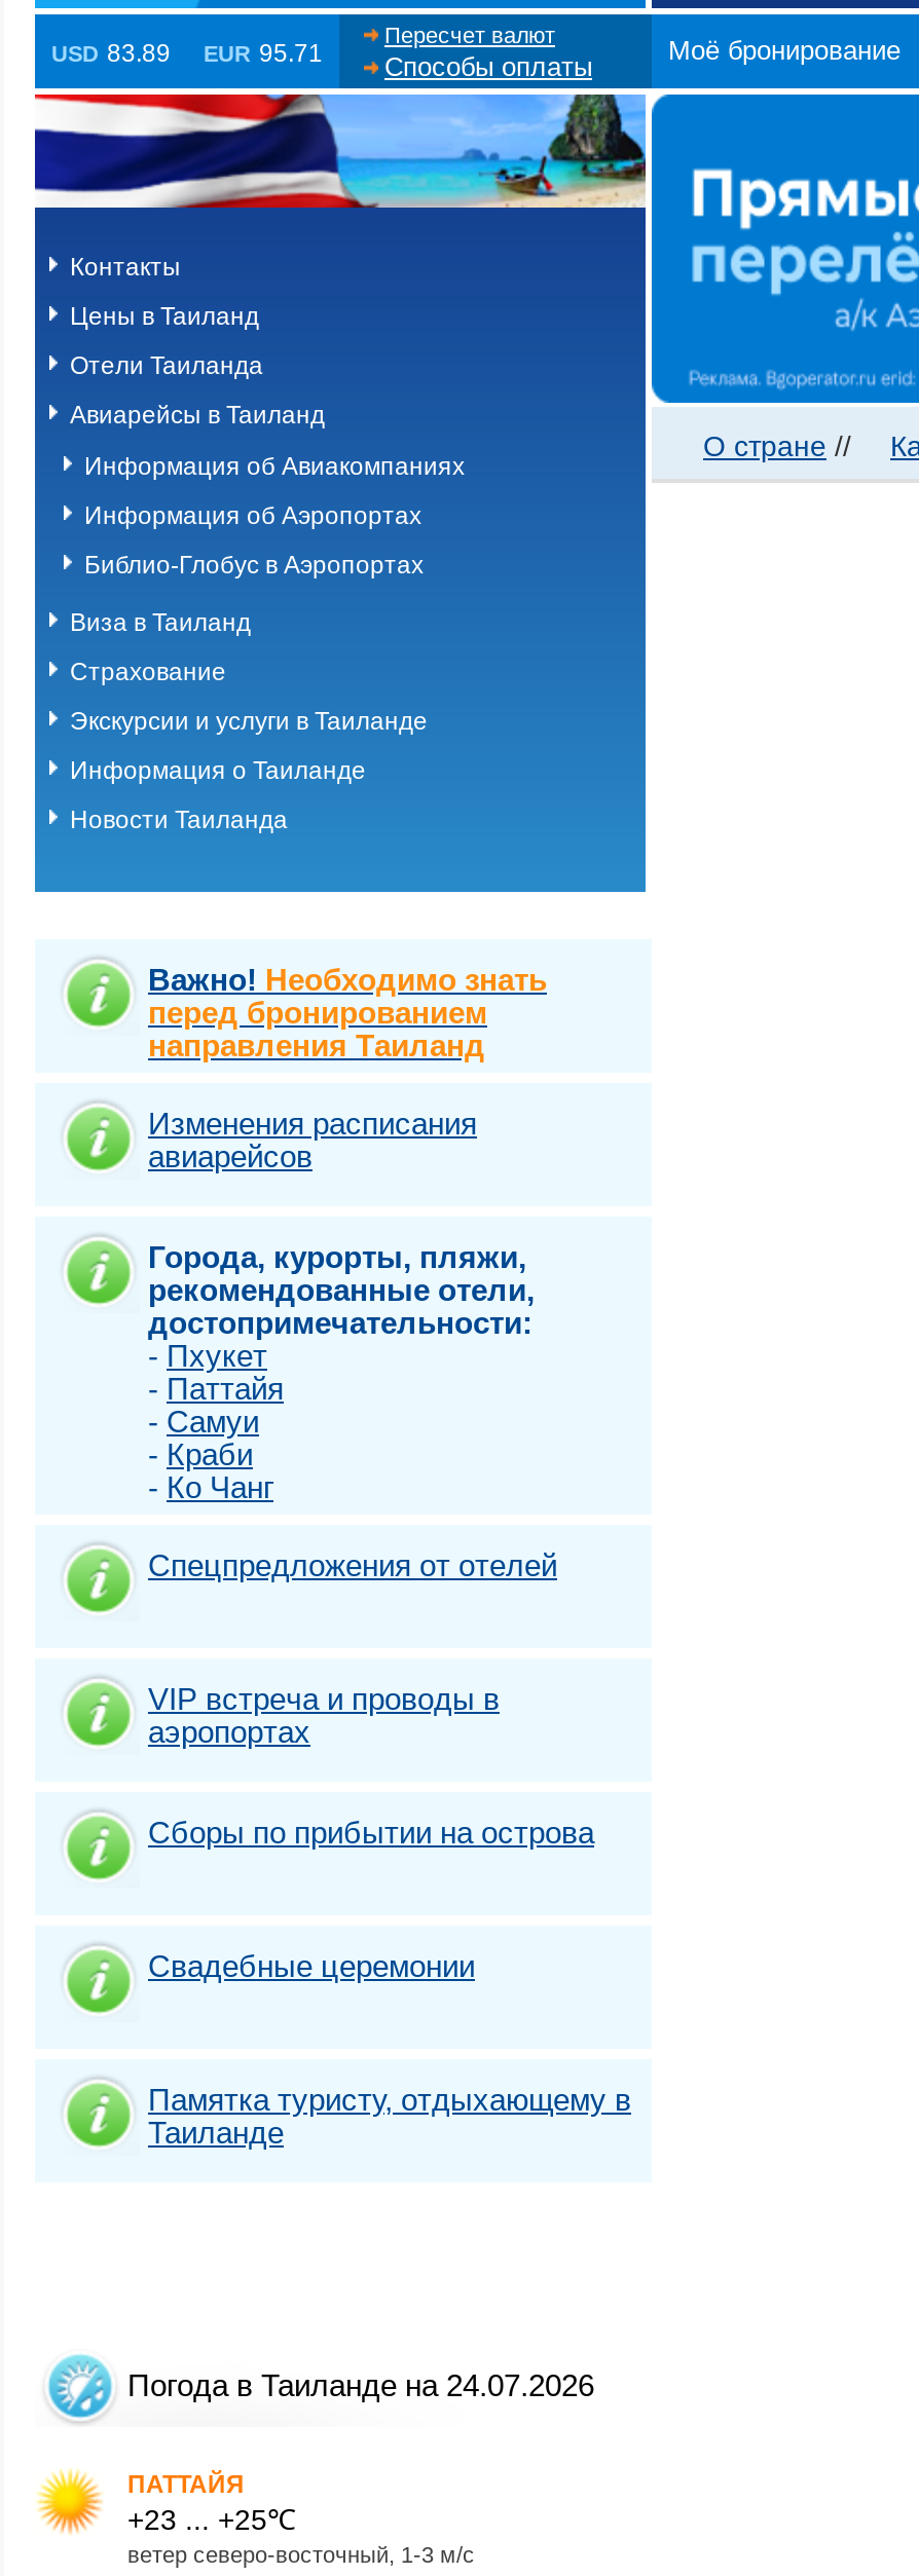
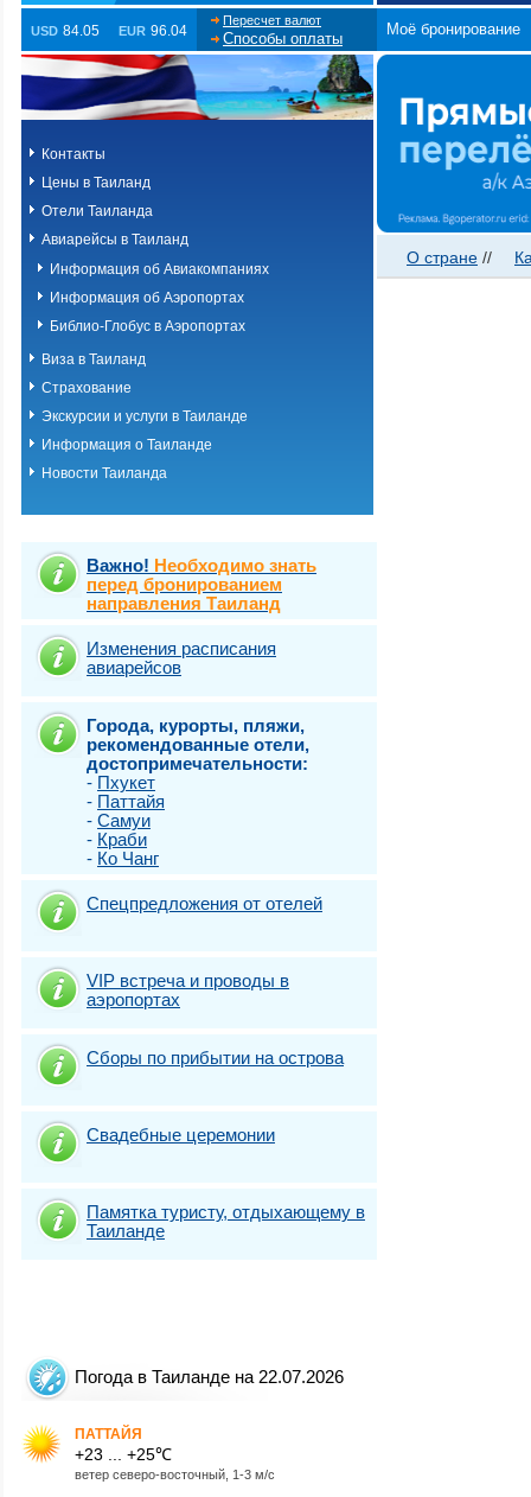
[51,39,171,68] USD 83.89 -> [31,23,100,39] USD 84.05
[204,39,323,68] EUR 95.71 -> [119,23,187,39] EUR 96.04
[127,2367,594,2402] Погода в Таиланде на 24.07.2026 -> [75,1367,344,1387] Погода в Таиланде на 22.07.2026

